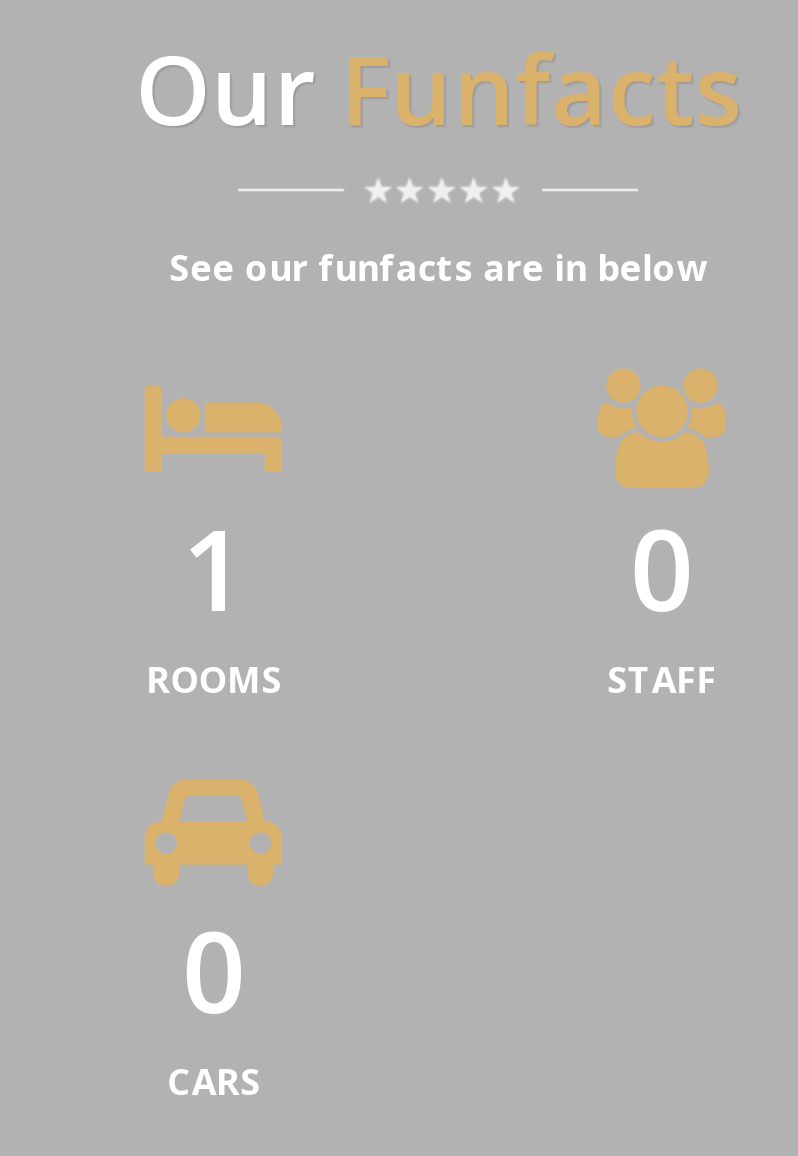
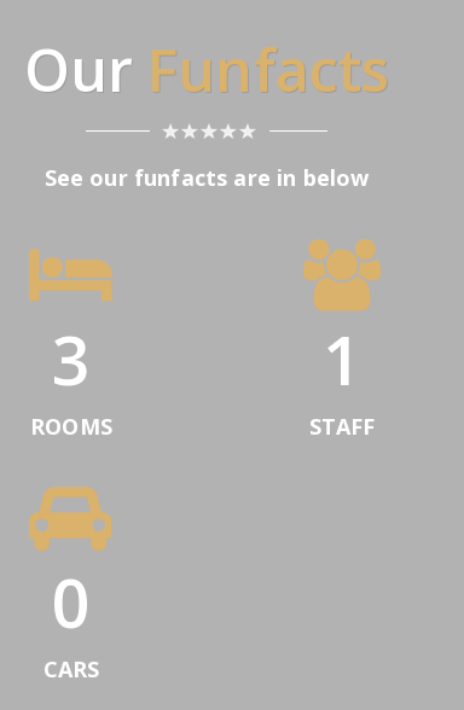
[182,490,246,642] 1 -> [52,313,91,405] 3
[630,490,694,642] 0 -> [323,313,361,405] 1

